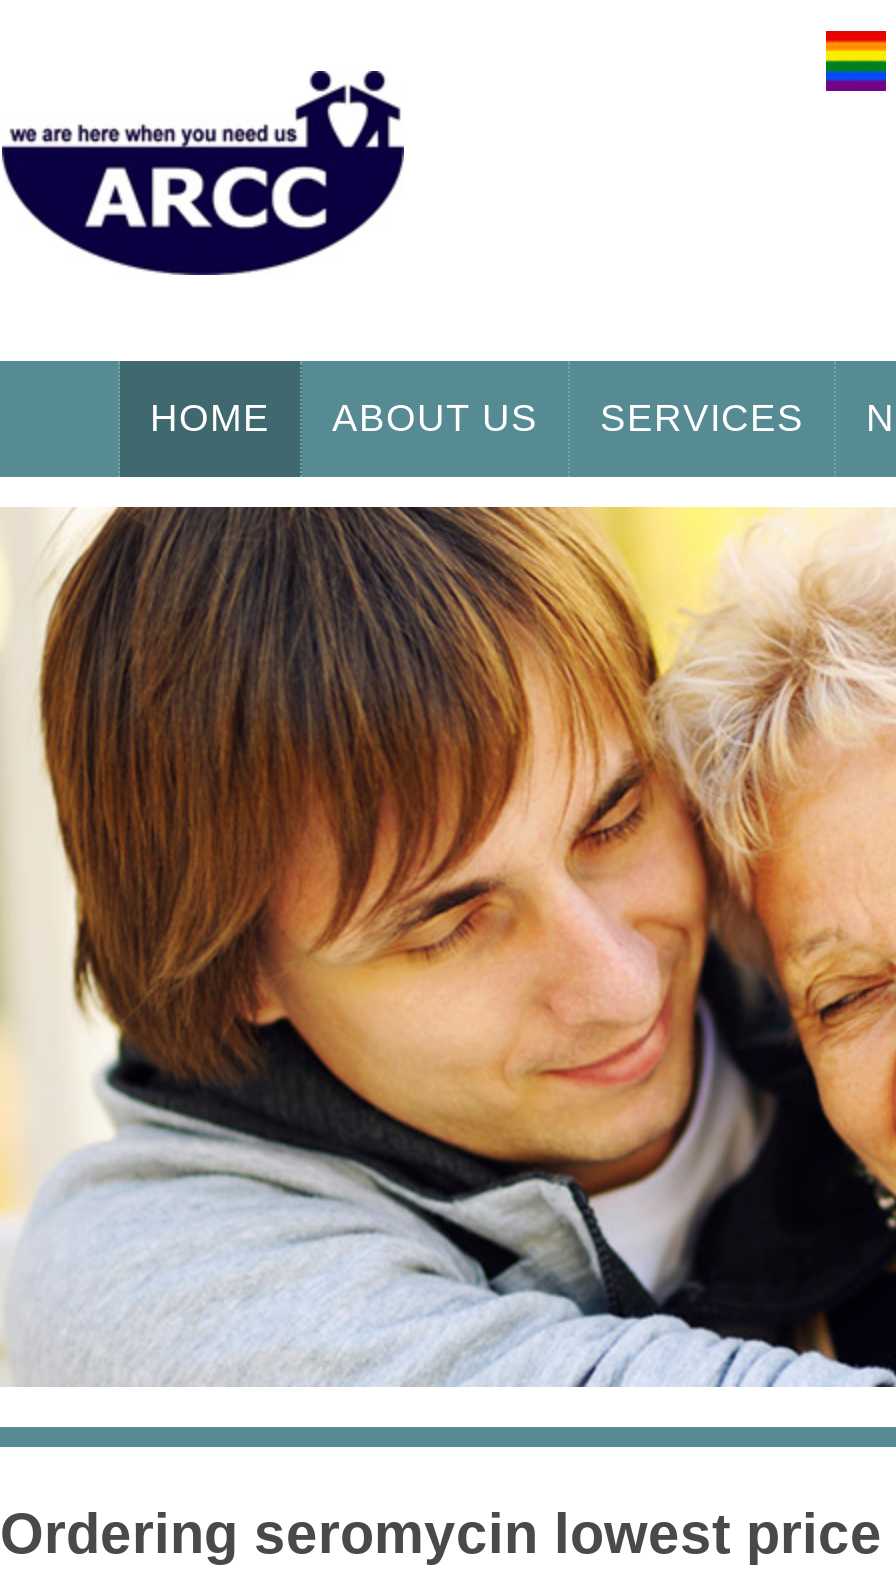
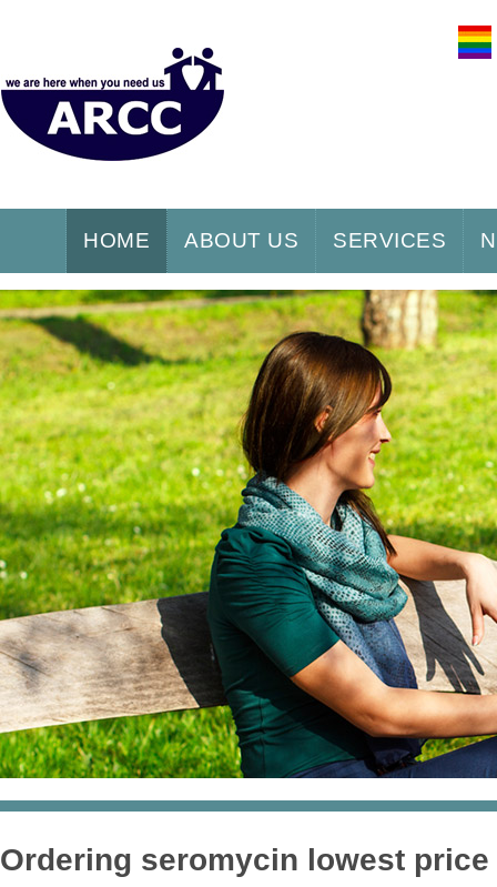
[6,505,890,1387] [image] -> [3,289,494,779] [image]

